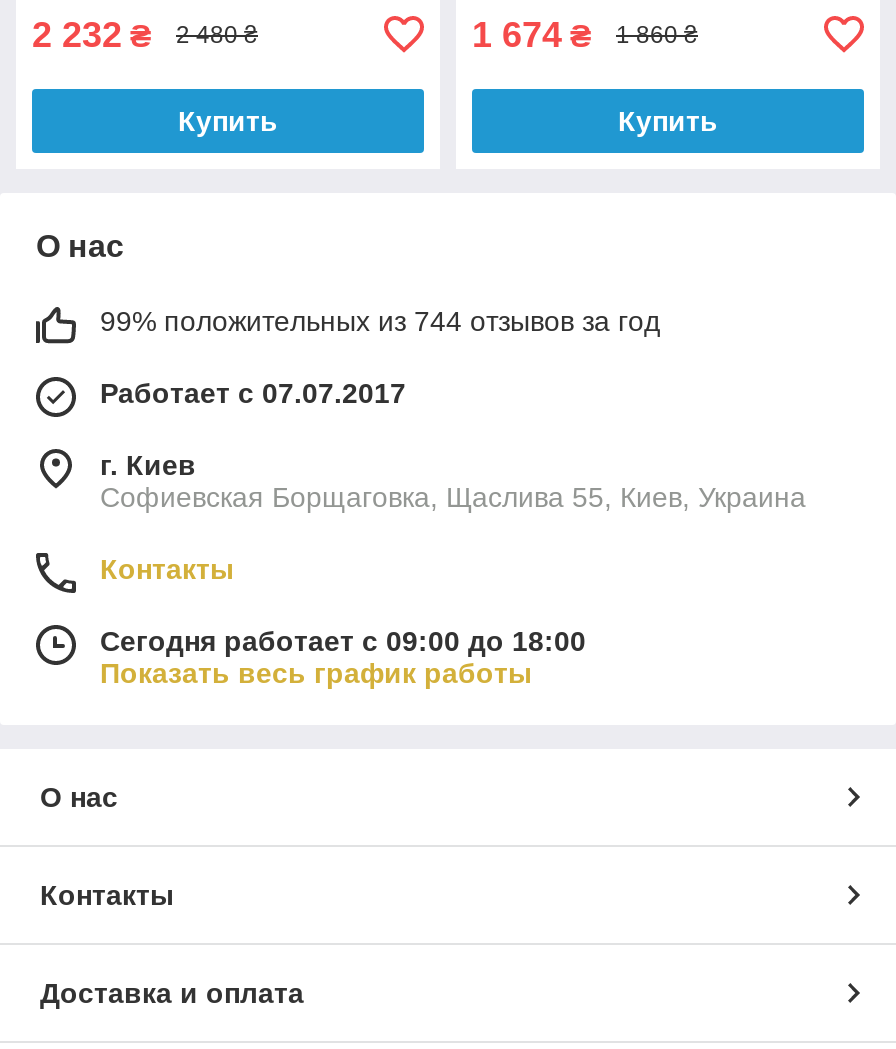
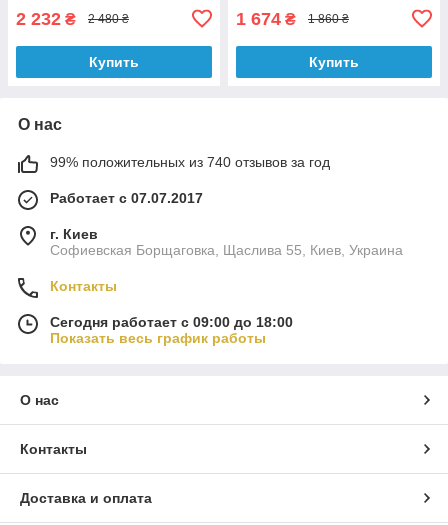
[100,305,660,337] 99% положительных из 744 отзывов за год -> [50,154,330,170] 99% положительных из 740 отзывов за год

